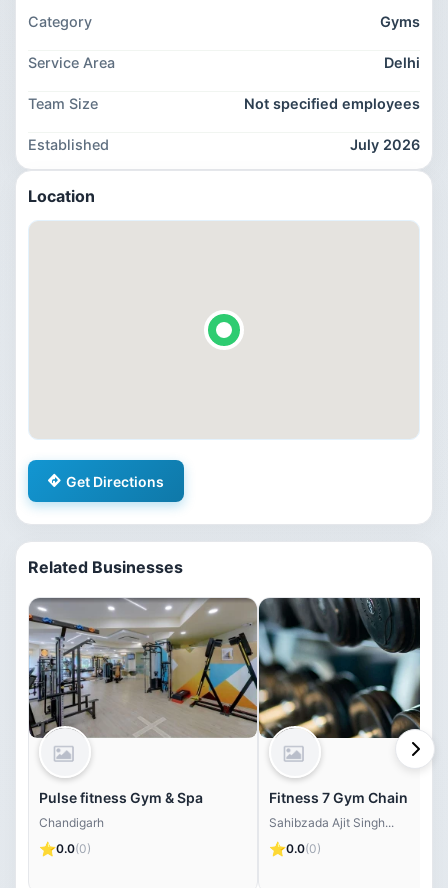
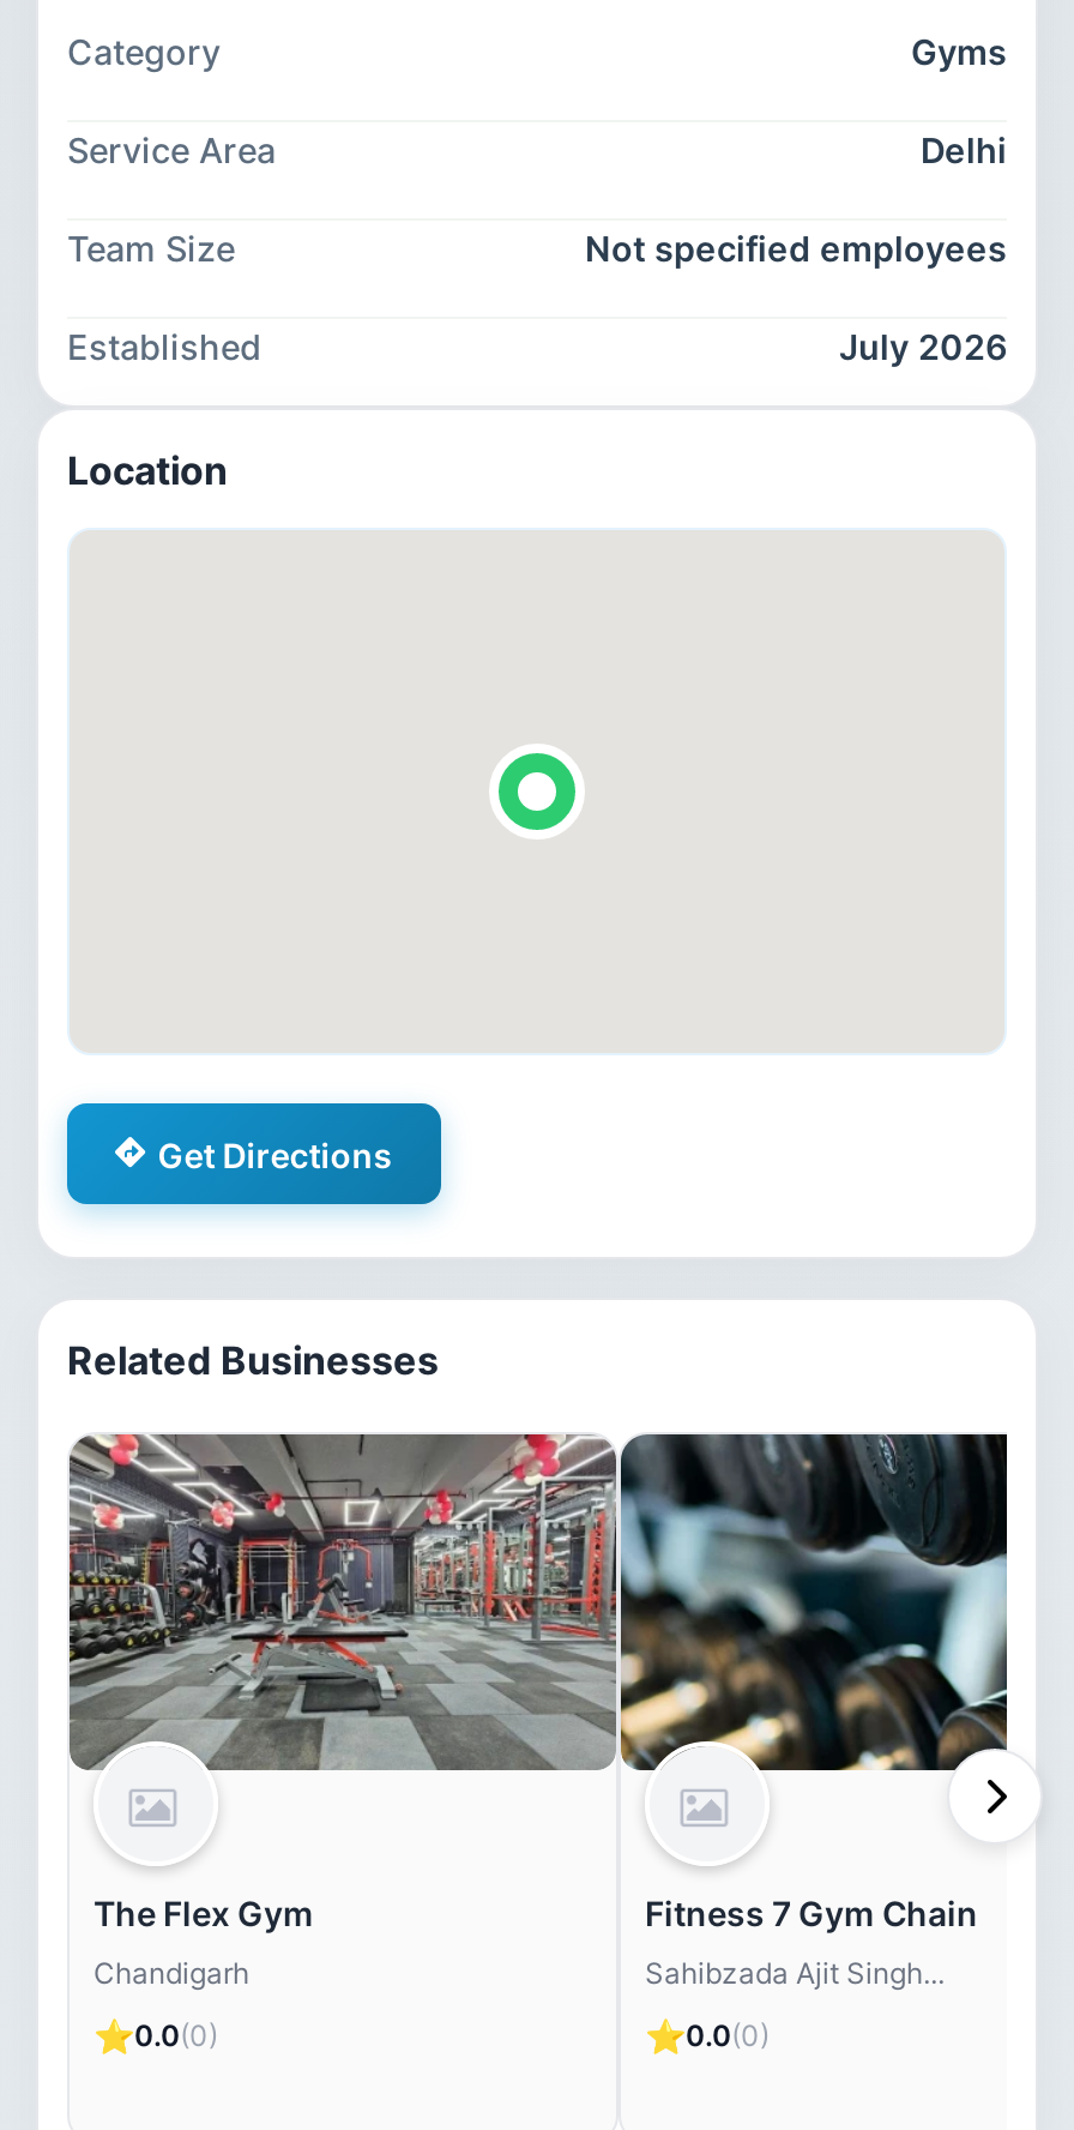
[29,597,258,738] [image] -> [67,1432,619,1770] [image]
[39,789,203,806] Pulse fitness Gym & Spa -> [93,1893,314,1934] The Flex Gym

